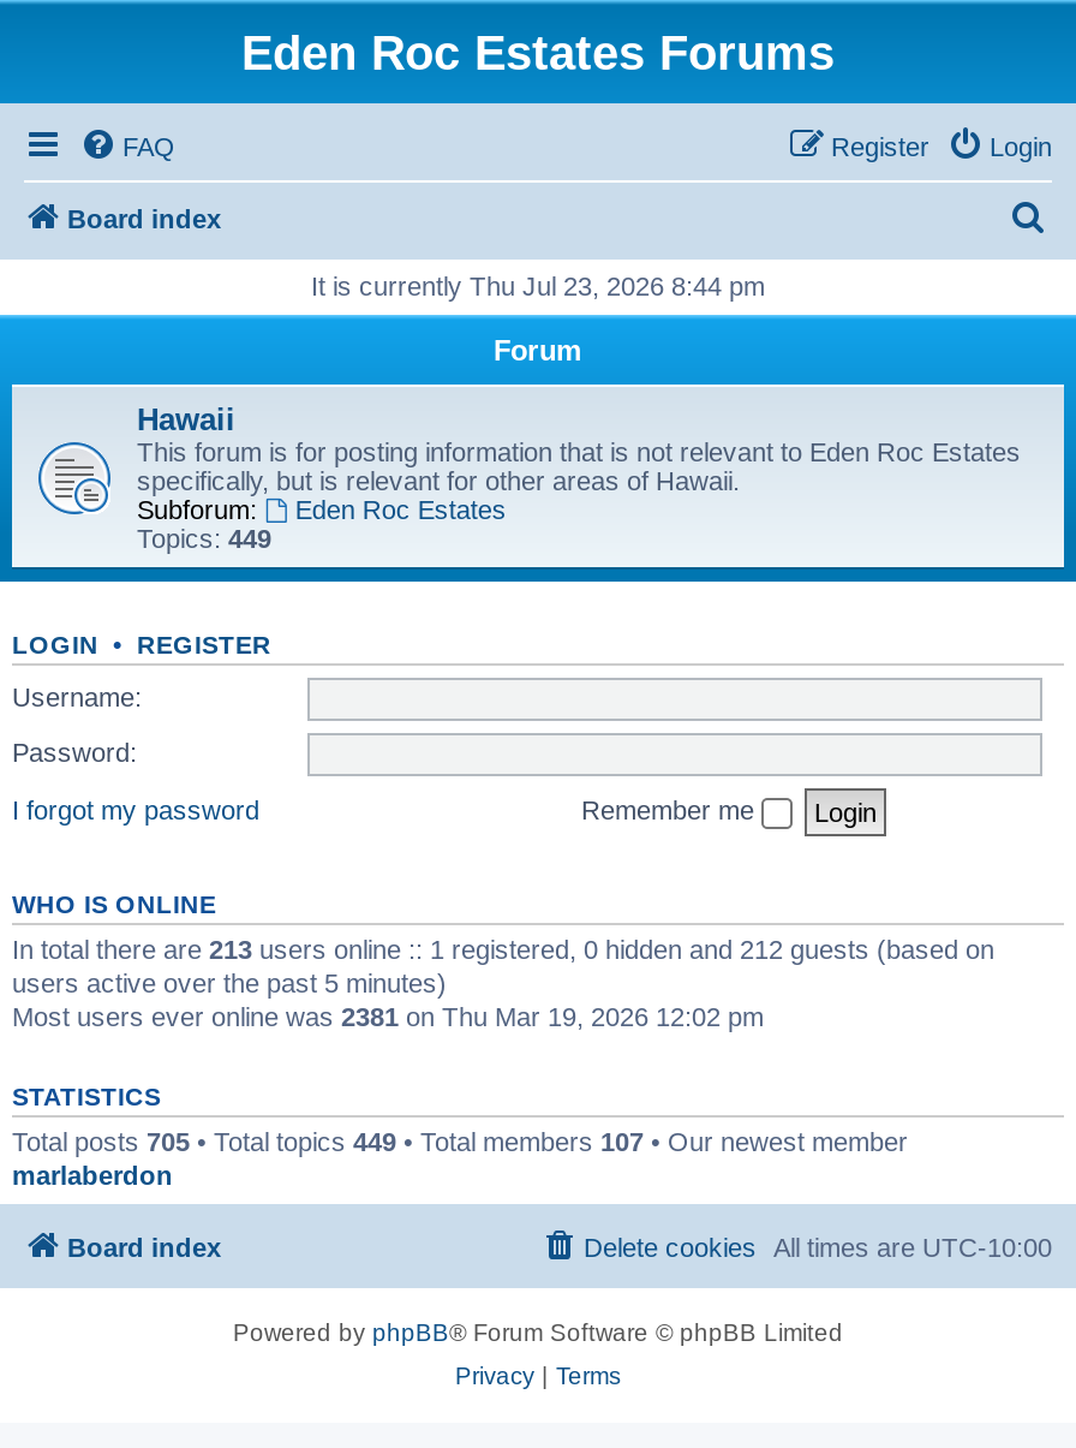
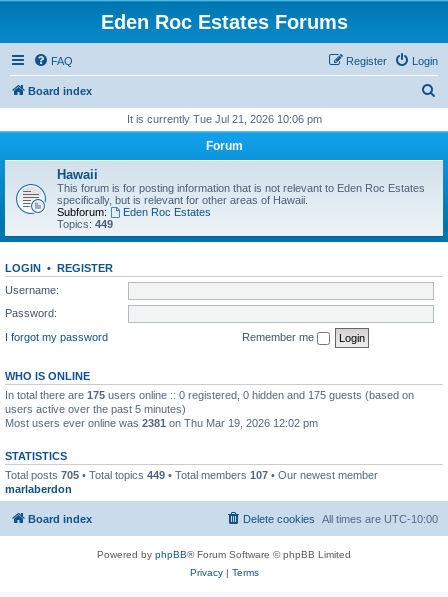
[311,272,765,300] It is currently Thu Jul 23, 2026 8:44 pm -> [126,113,321,125] It is currently Tue Jul 21, 2026 10:06 pm
[12,934,994,963] In total there are 213 users online :: 1 registered, 0 hidden and 212 guests (based on -> [5,388,414,400] In total there are 175 users online :: 0 registered, 0 hidden and 175 guests (based on

